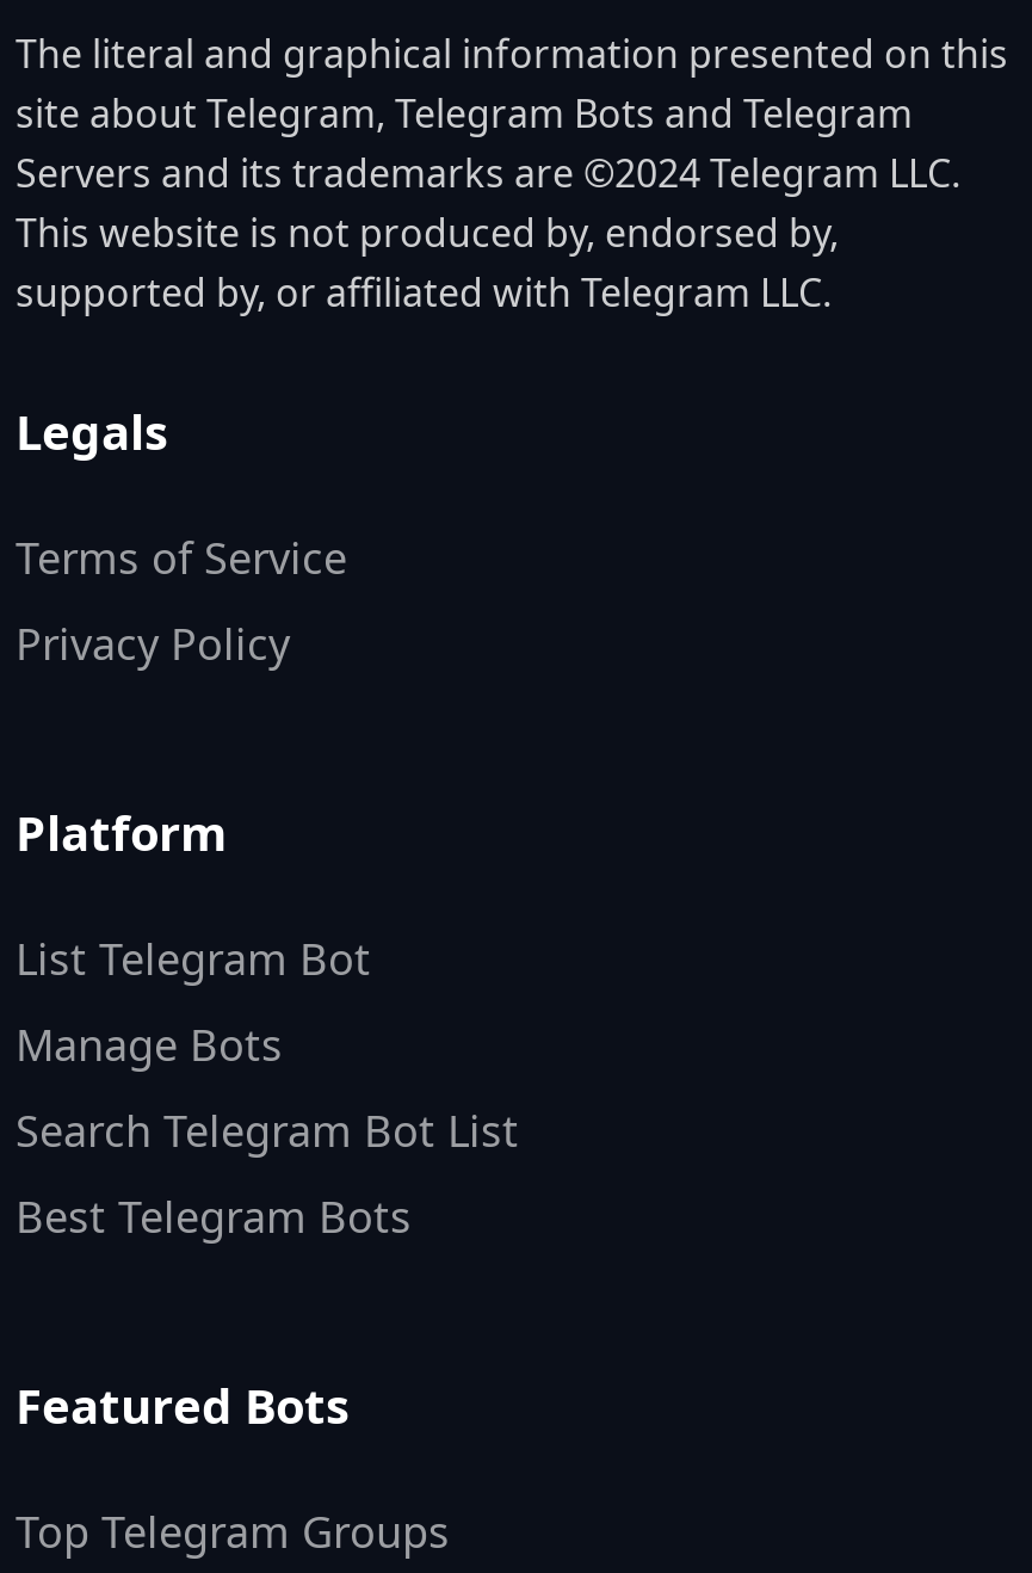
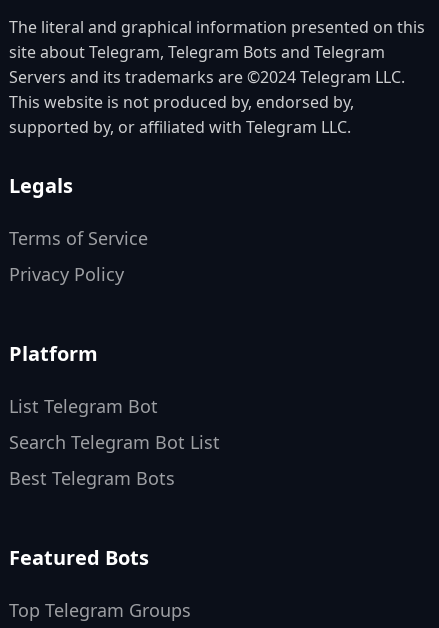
[16,1016,283,1073] Manage Bots -> none

